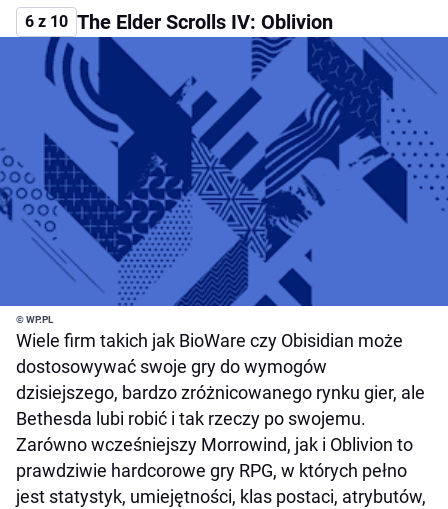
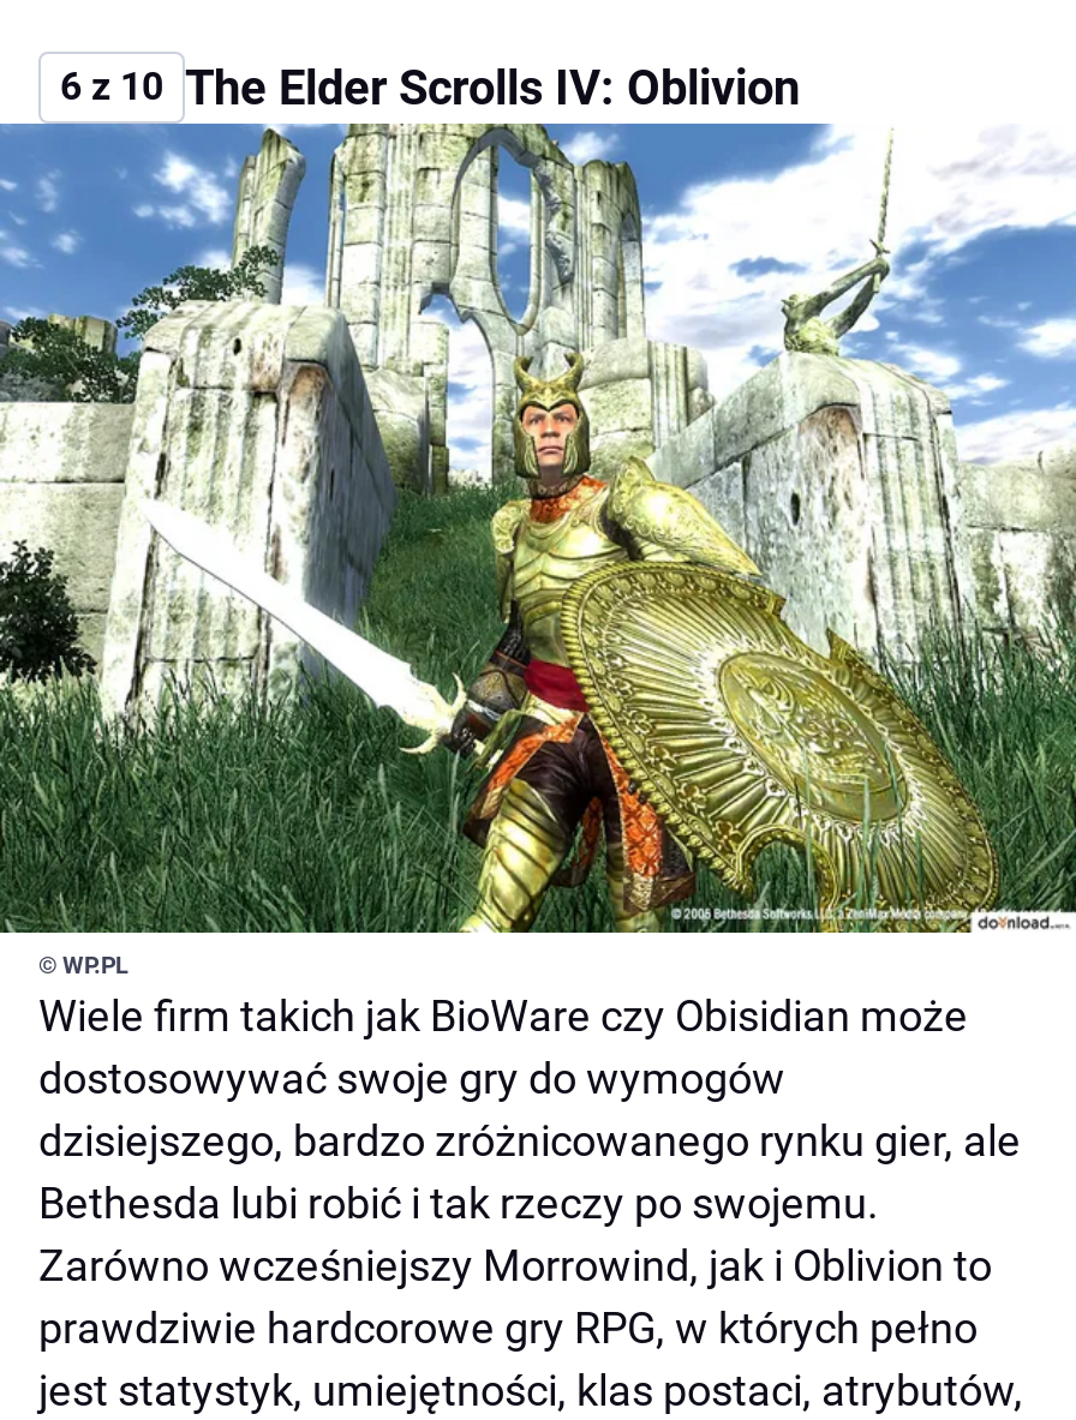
[3,36,445,307] [image] -> [7,125,1069,936] [image]

